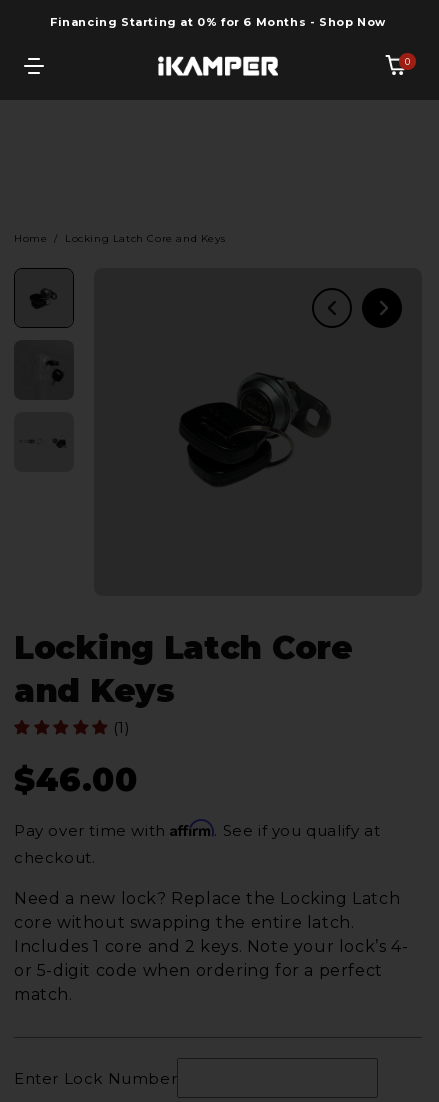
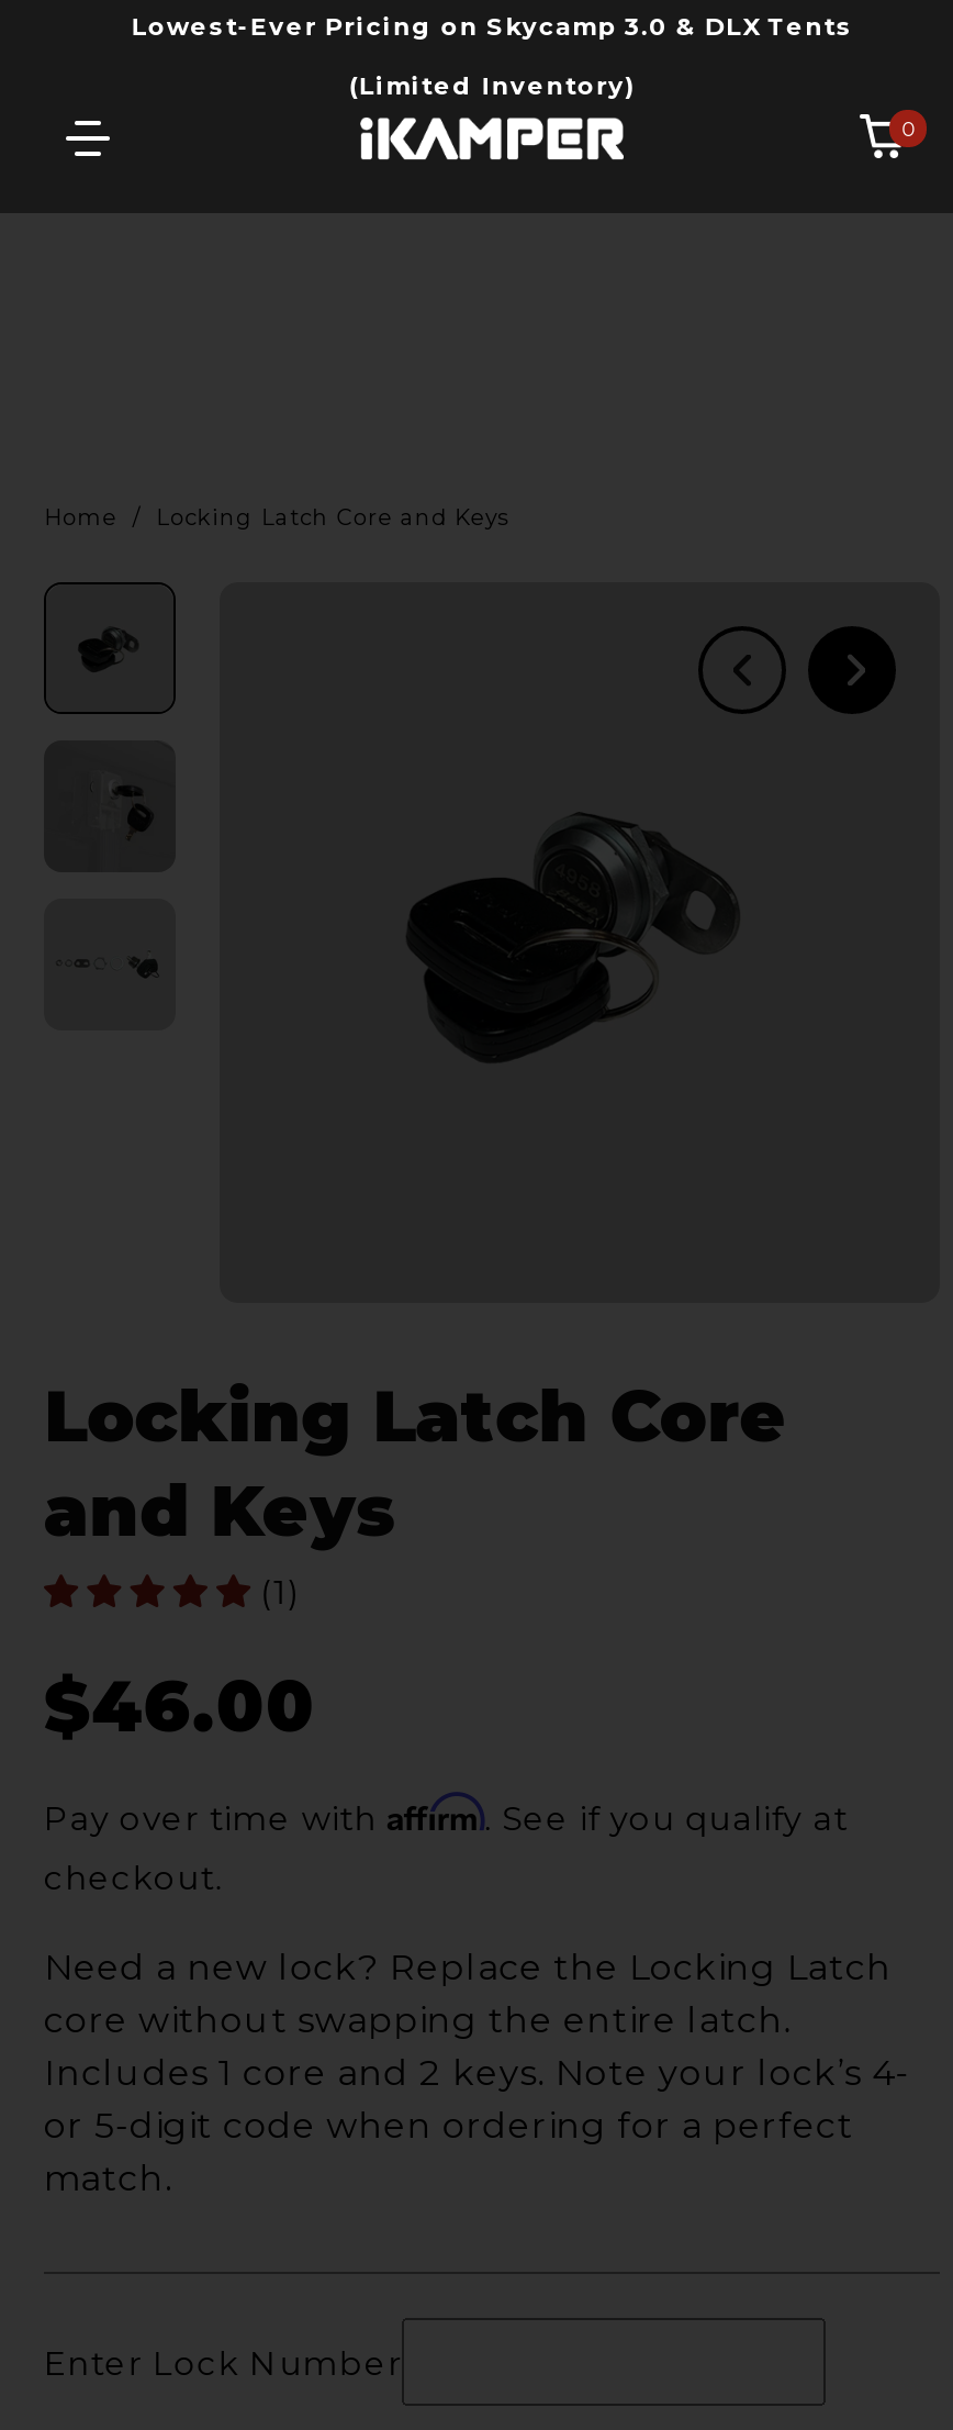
[50,14,386,28] Financing Starting at 0% for 6 Months - Shop Now -> [131,11,853,101] Lowest-Ever Pricing on Skycamp 3.0 & DLX Tents | (Limited Inventory)

